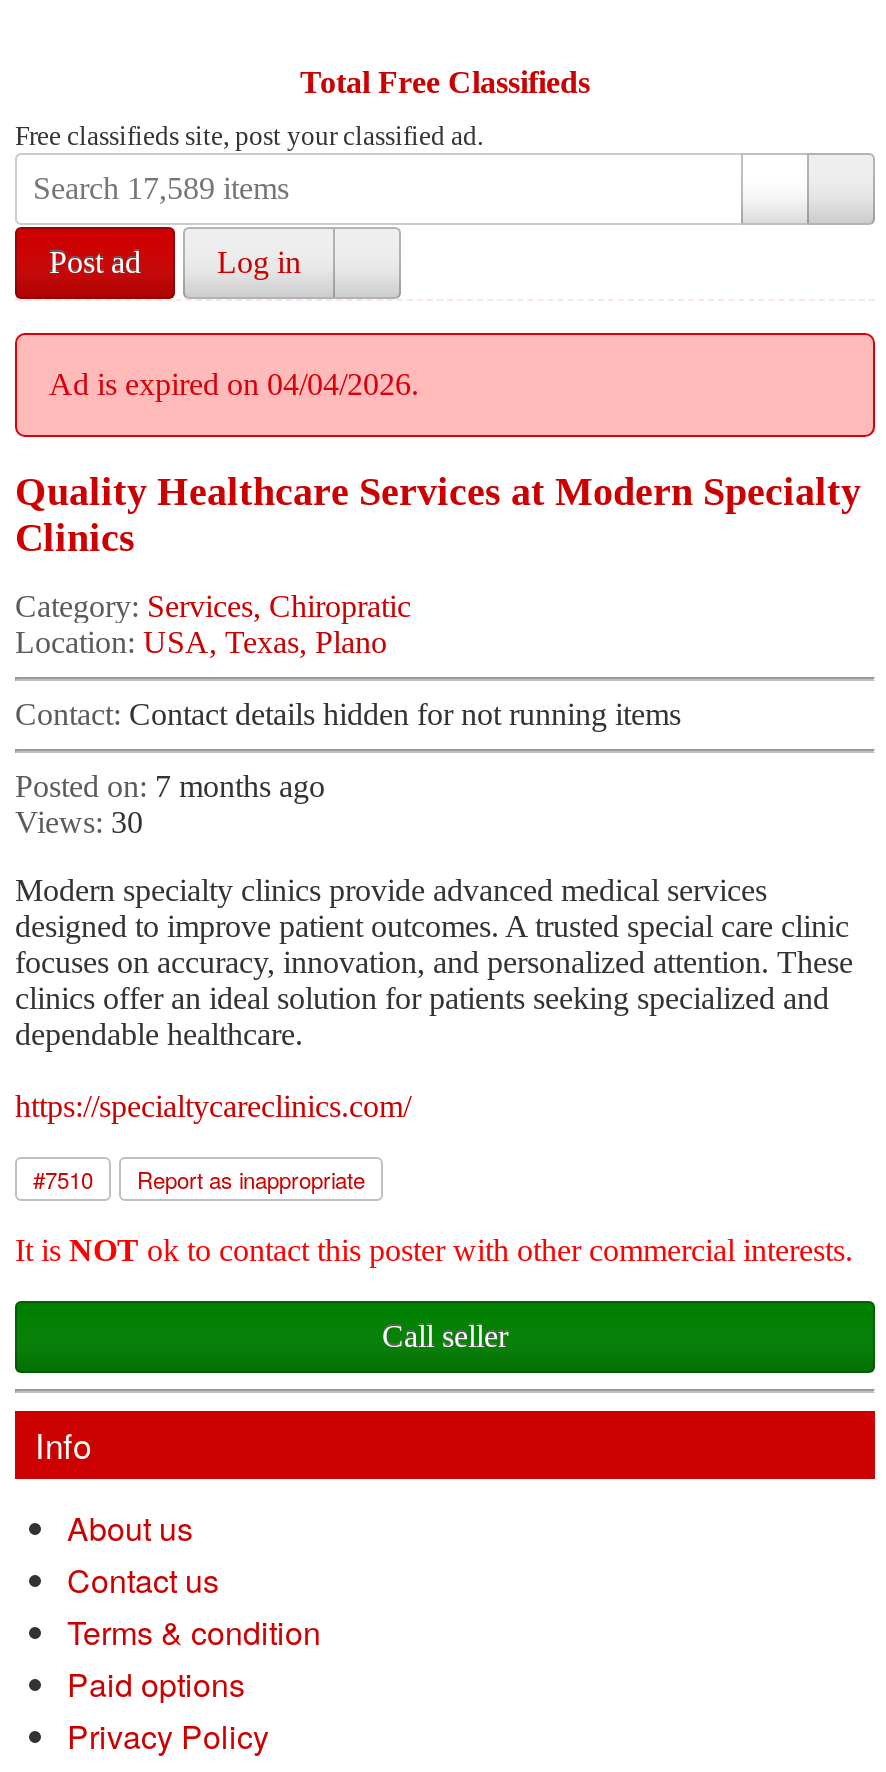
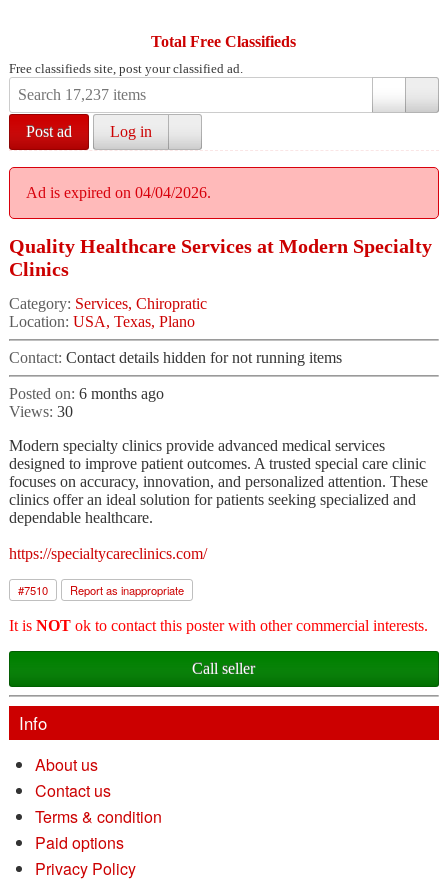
[15,768,325,802] Posted on: 7 months ago -> [9,385,164,402] Posted on: 6 months ago

